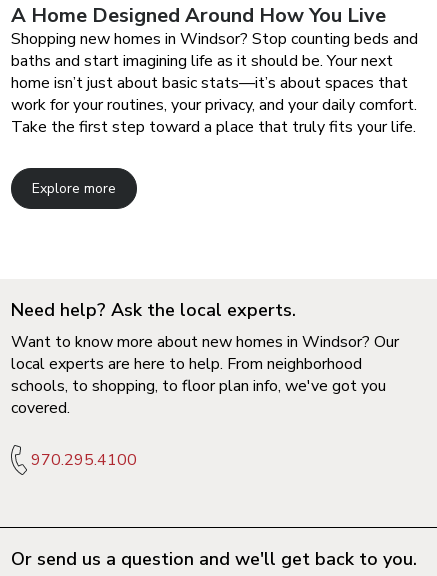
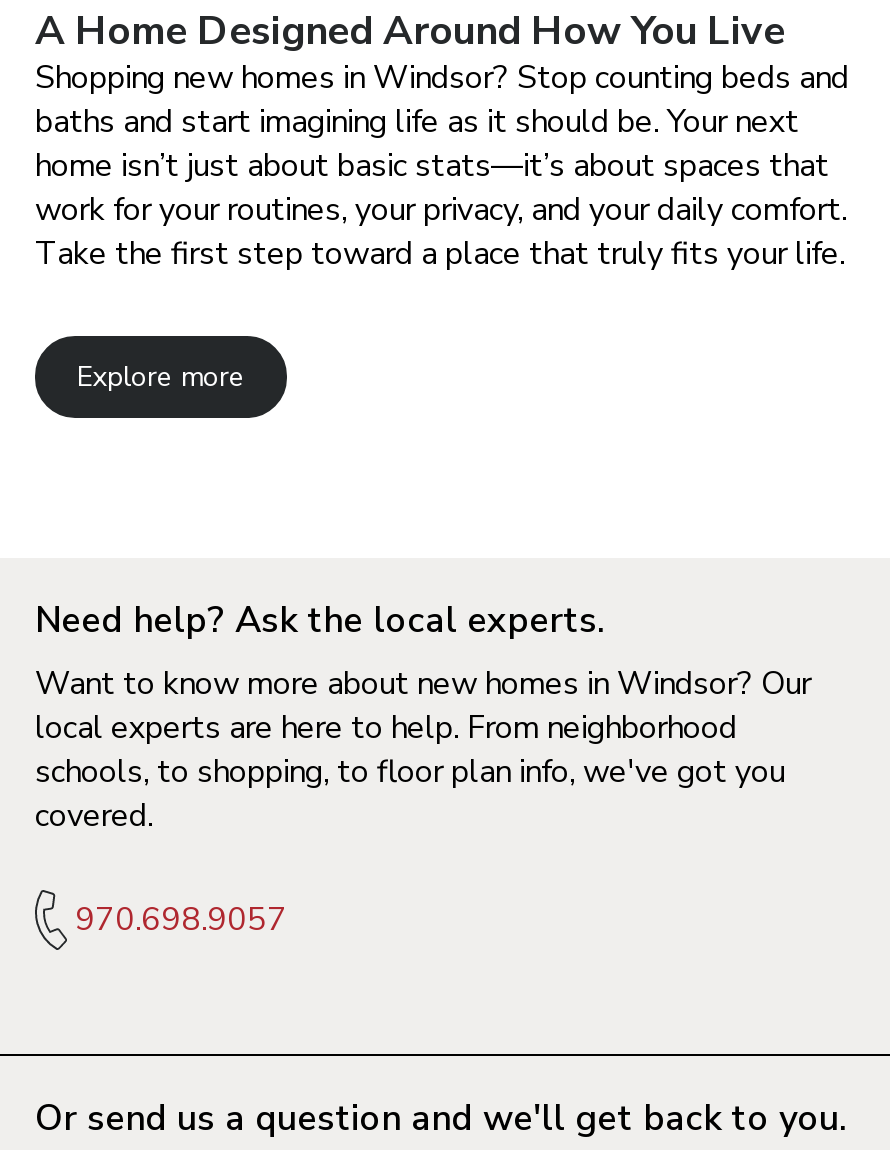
[31,448,137,470] 970.295.4100 -> [75,897,287,941] 970.698.9057

